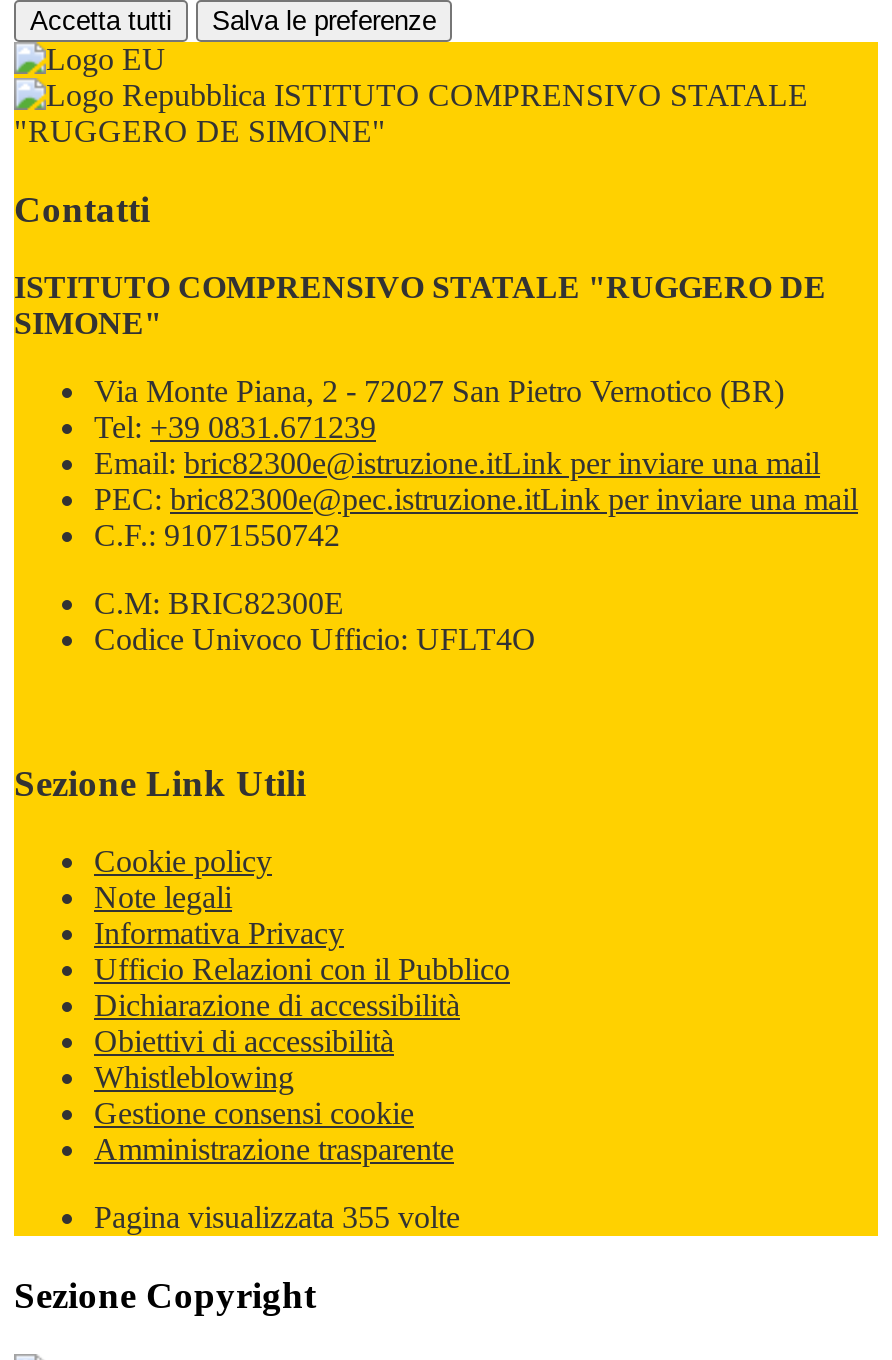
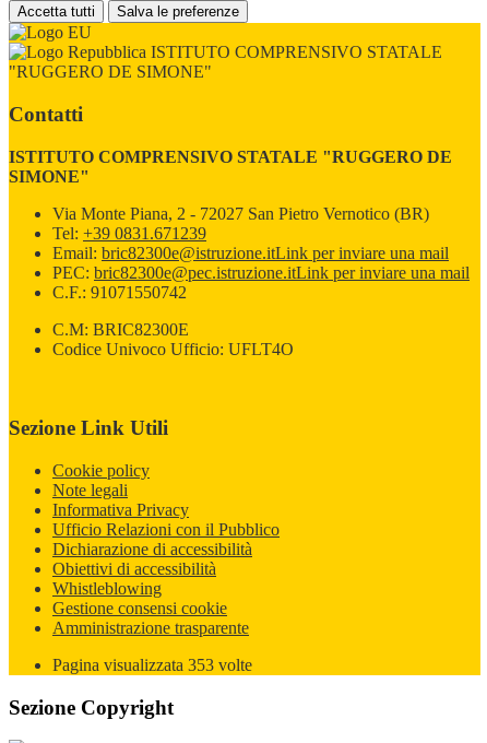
[94,1200,460,1234] Pagina visualizzata 355 volte -> [52,655,252,674] Pagina visualizzata 353 volte

